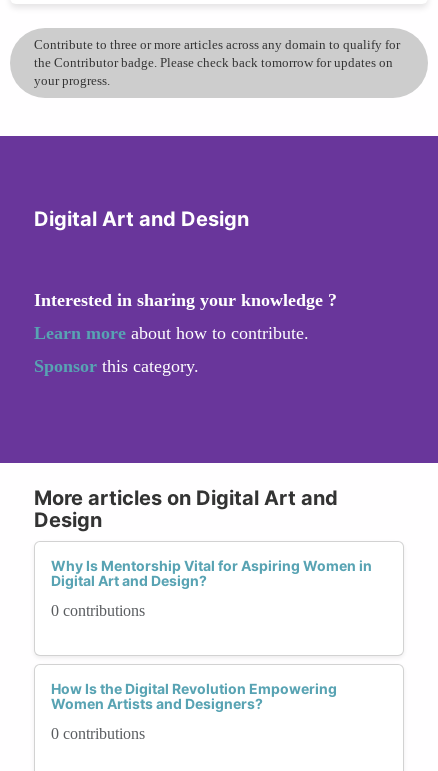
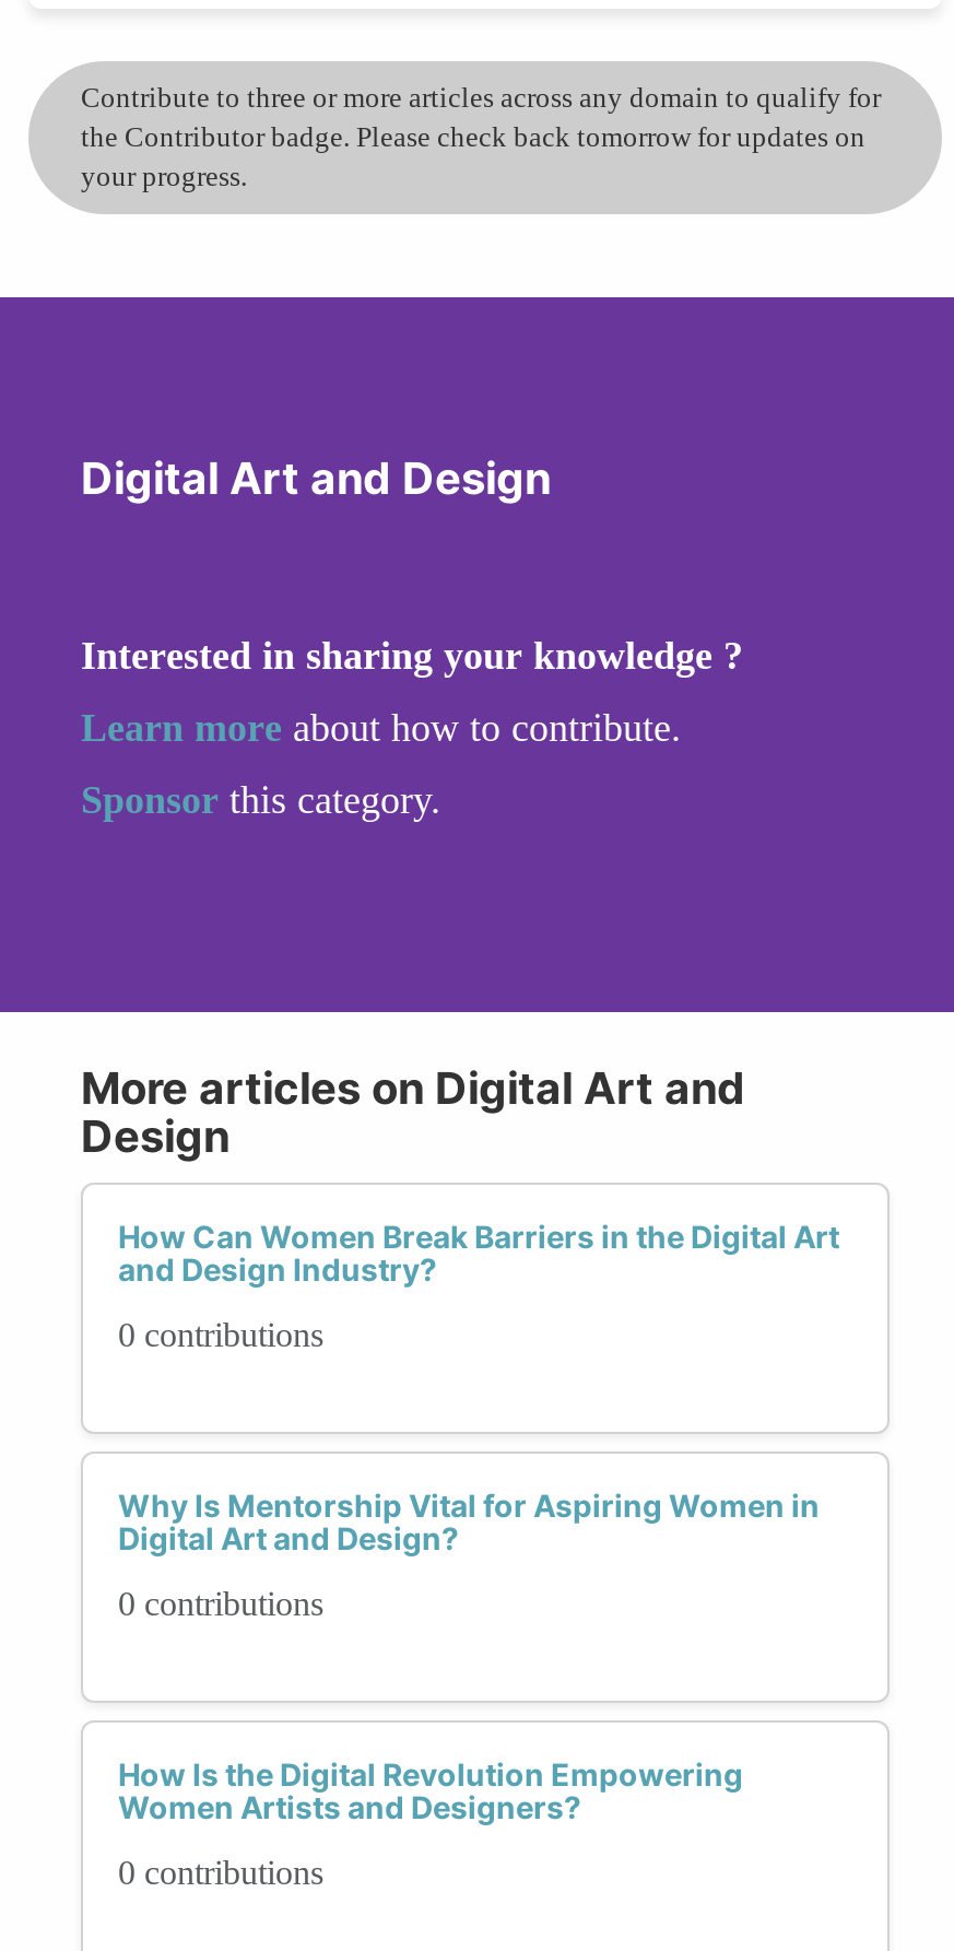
none -> [118,1218,839,1353] How Can Women Break Barriers in the Digital Art | and Design Industry? | 0 contributions

